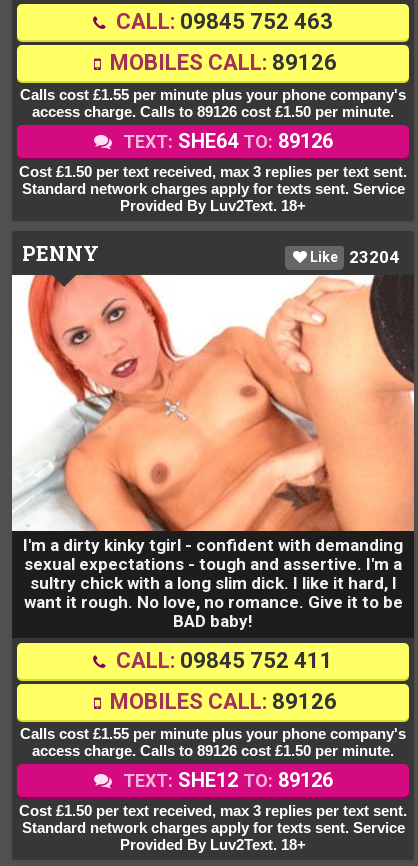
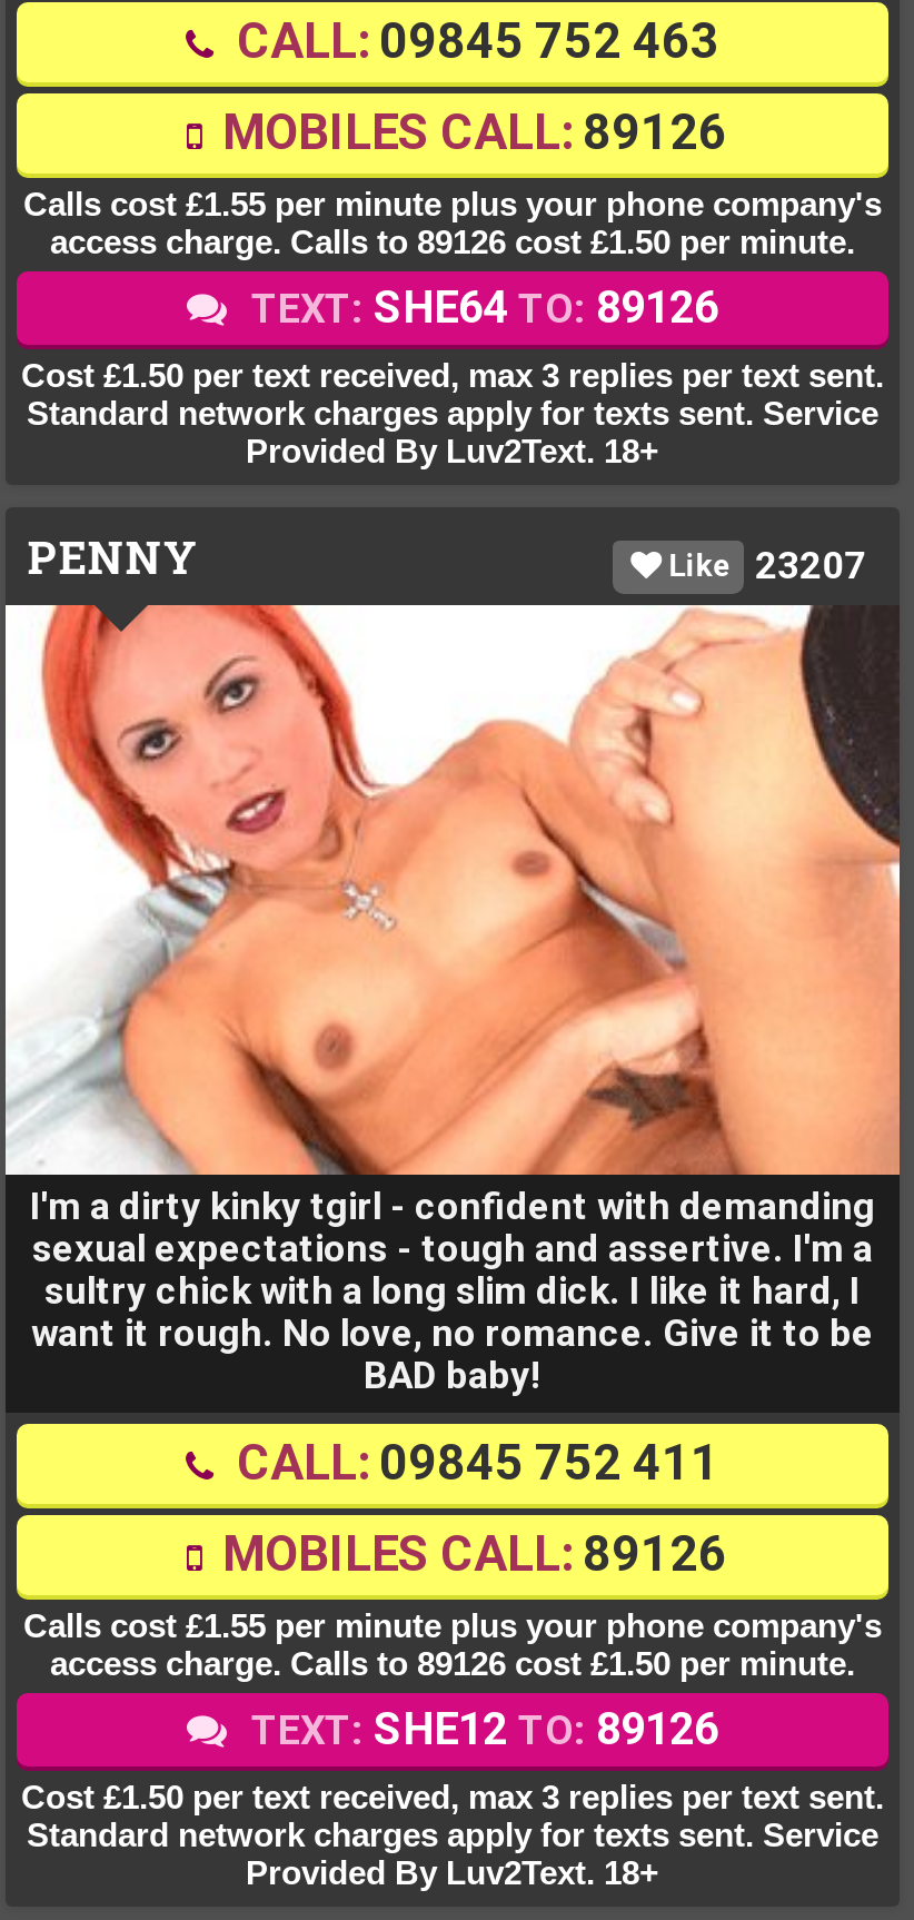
[307,247,399,267] Like 23204 -> [662,543,866,587] Like 23207

